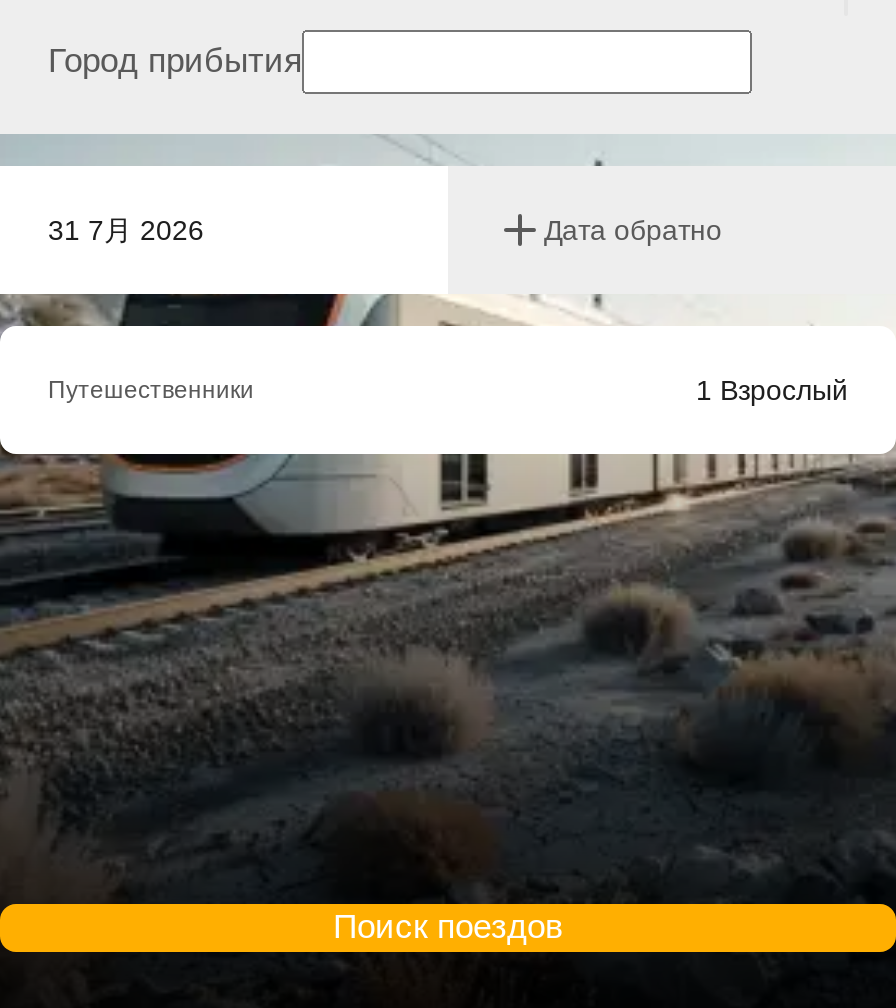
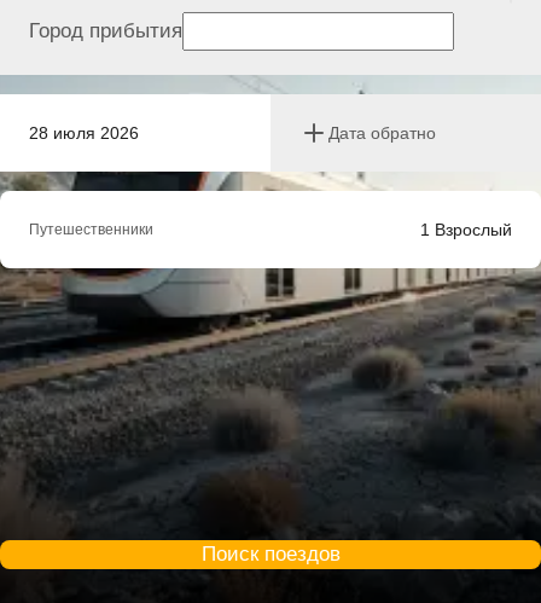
[48,214,204,246] 31 7月 2026 -> [29,123,139,143] 28 июля 2026

